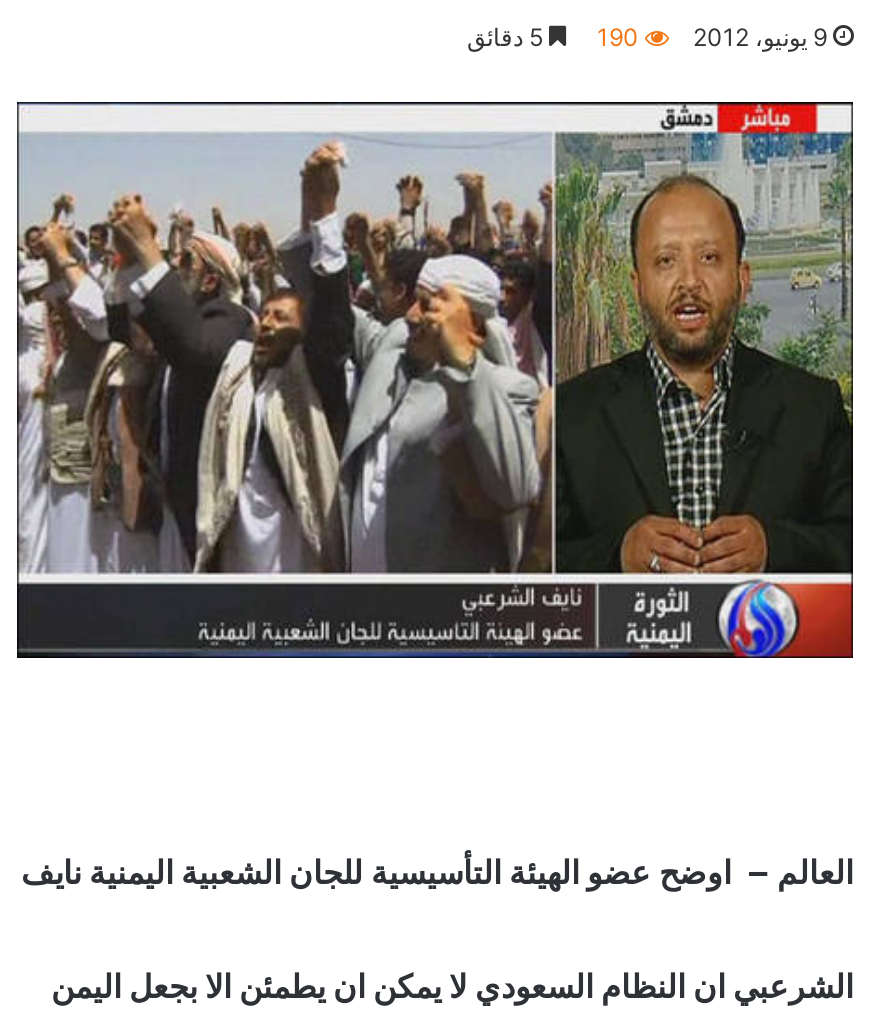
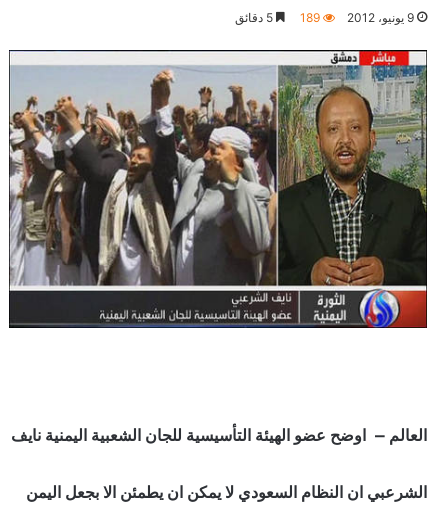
[597,22,639,52] 190 -> [300,10,320,25] 189

